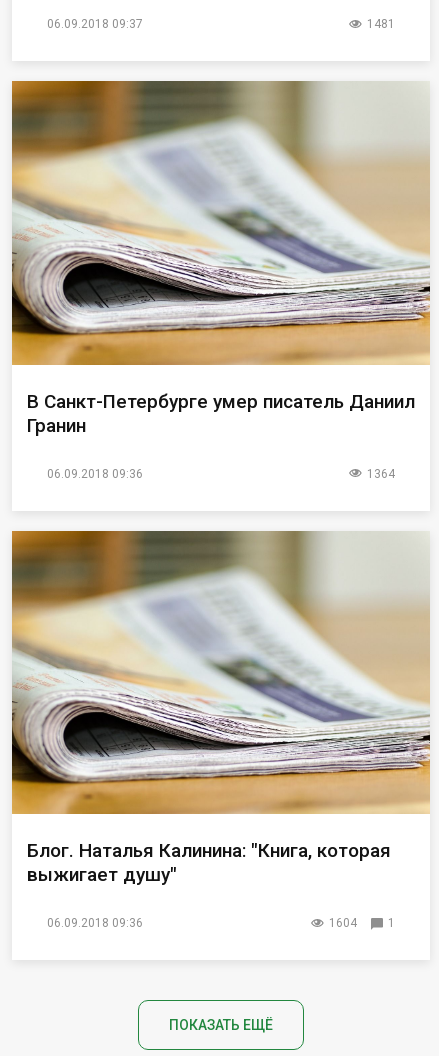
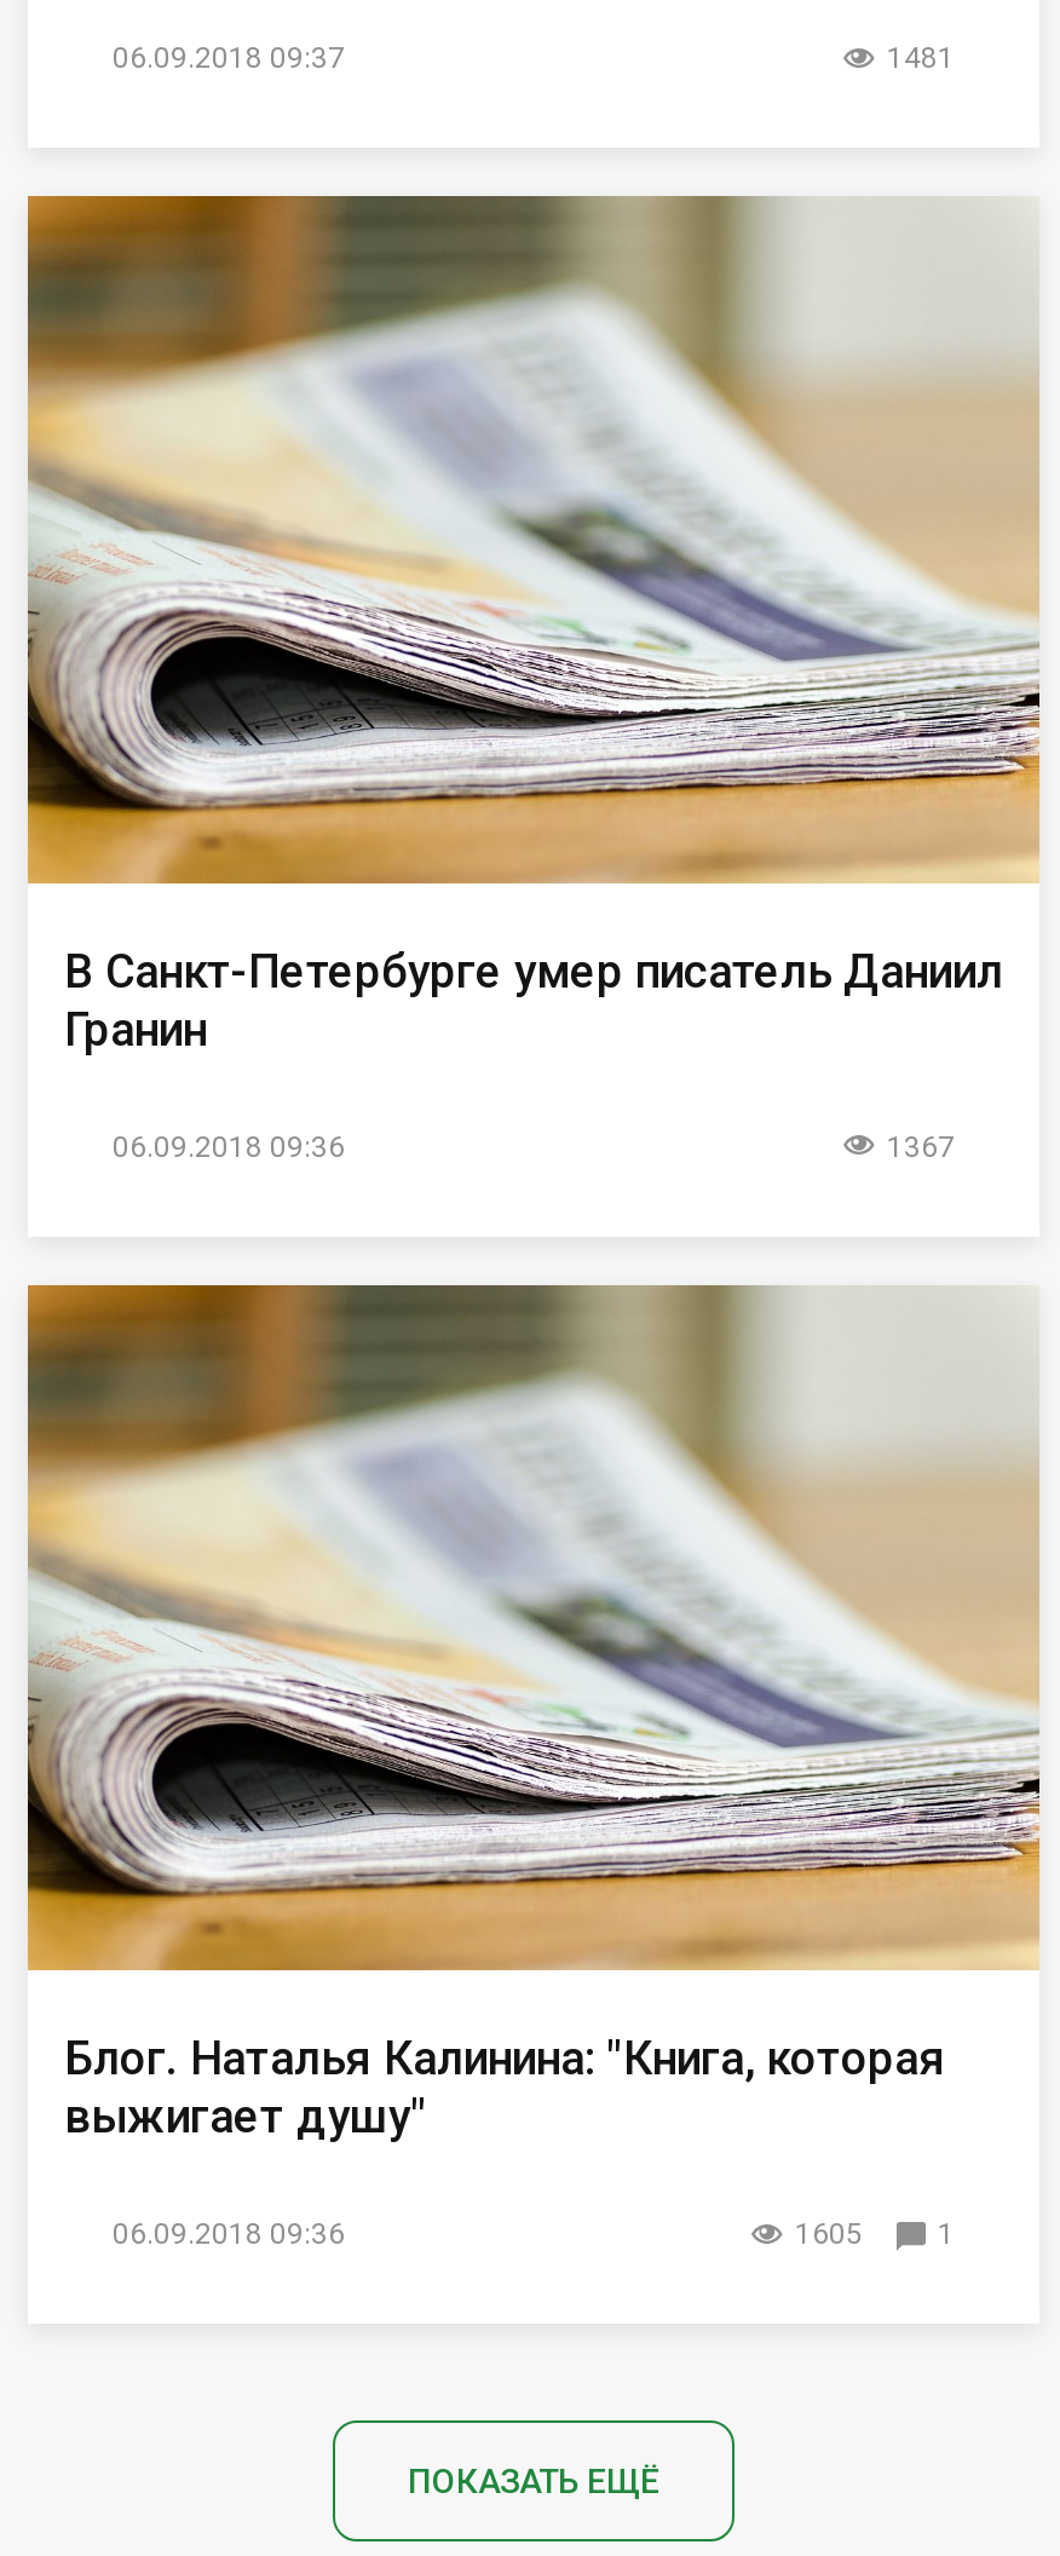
[367,467,395,481] 1364 -> [887,1130,955,1164] 1367
[329,916,357,930] 1604 -> [795,2218,863,2252] 1605

